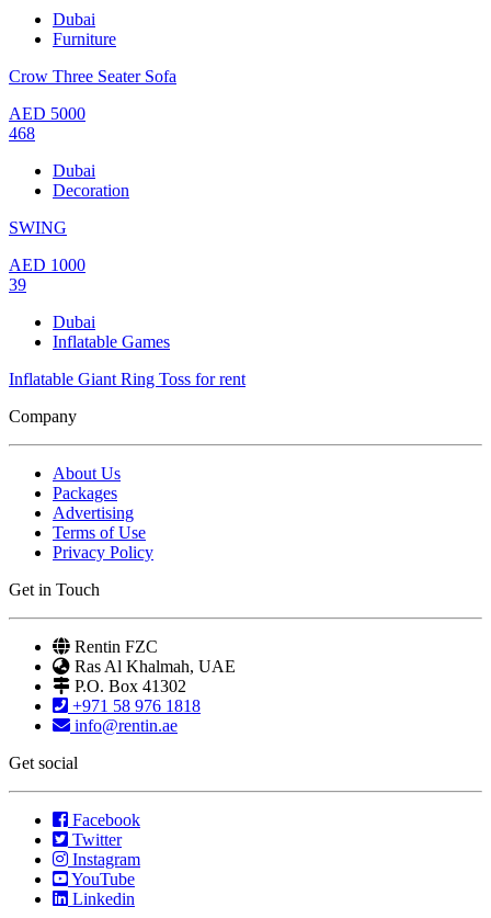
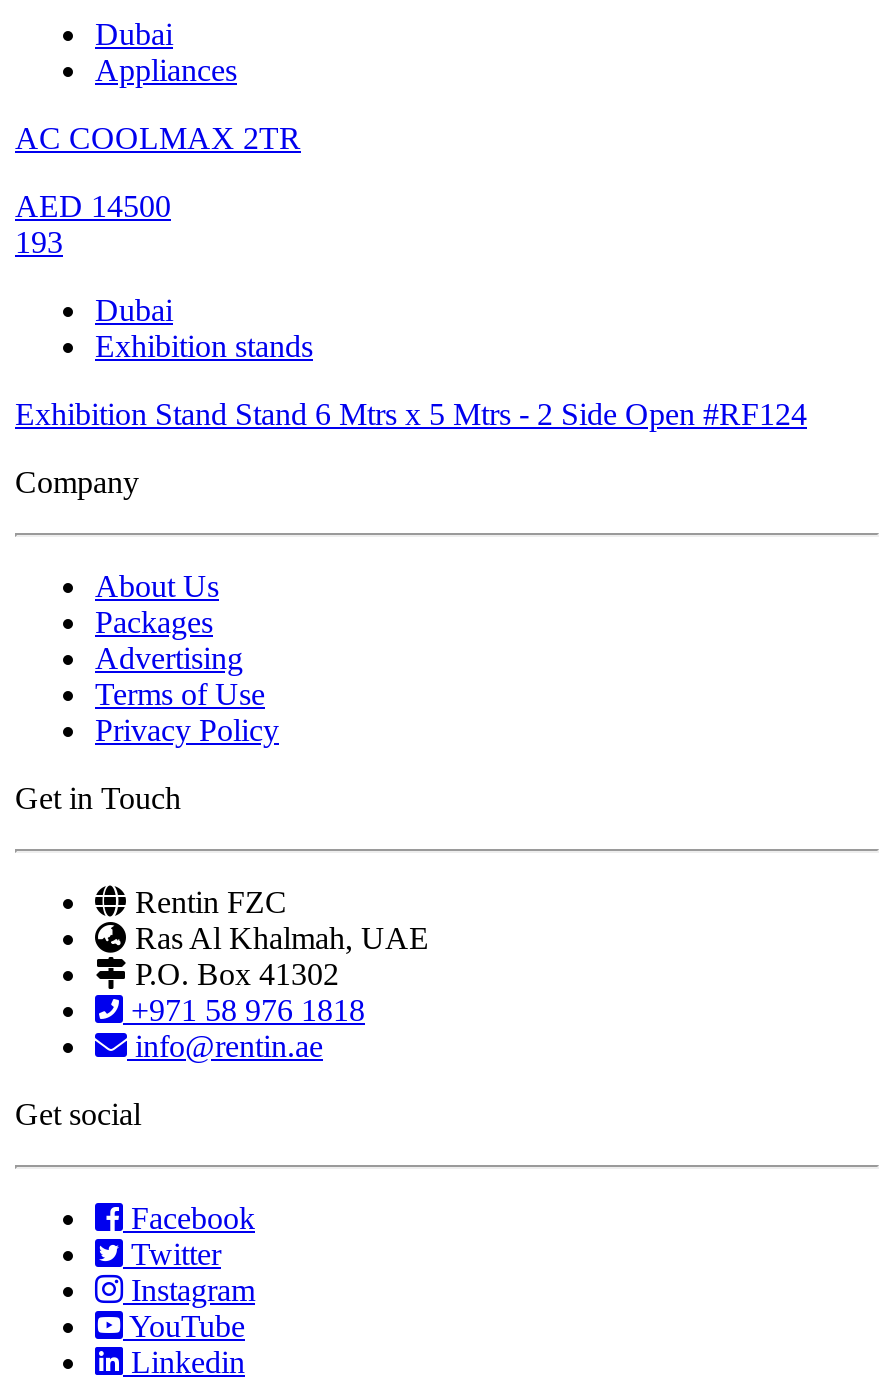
[53,30,116,48] Furniture -> [95,53,237,87] Appliances
[9,67,176,85] Crow Three Seater Sofa -> [15,121,301,155] AC COOLMAX 2TR
[9,104,85,142] AED 5000 | 468 -> [15,189,171,259] AED 14500 | 193
[9,181,245,388] Decoration | SWING | AED 1000 | 39 | Dubai | Inflatable Games | Inflatable Giant Ring Toss for rent -> [15,329,807,431] Exhibition stands | Exhibition Stand Stand 6 Mtrs x 5 Mtrs - 2 Side Open #RF124

